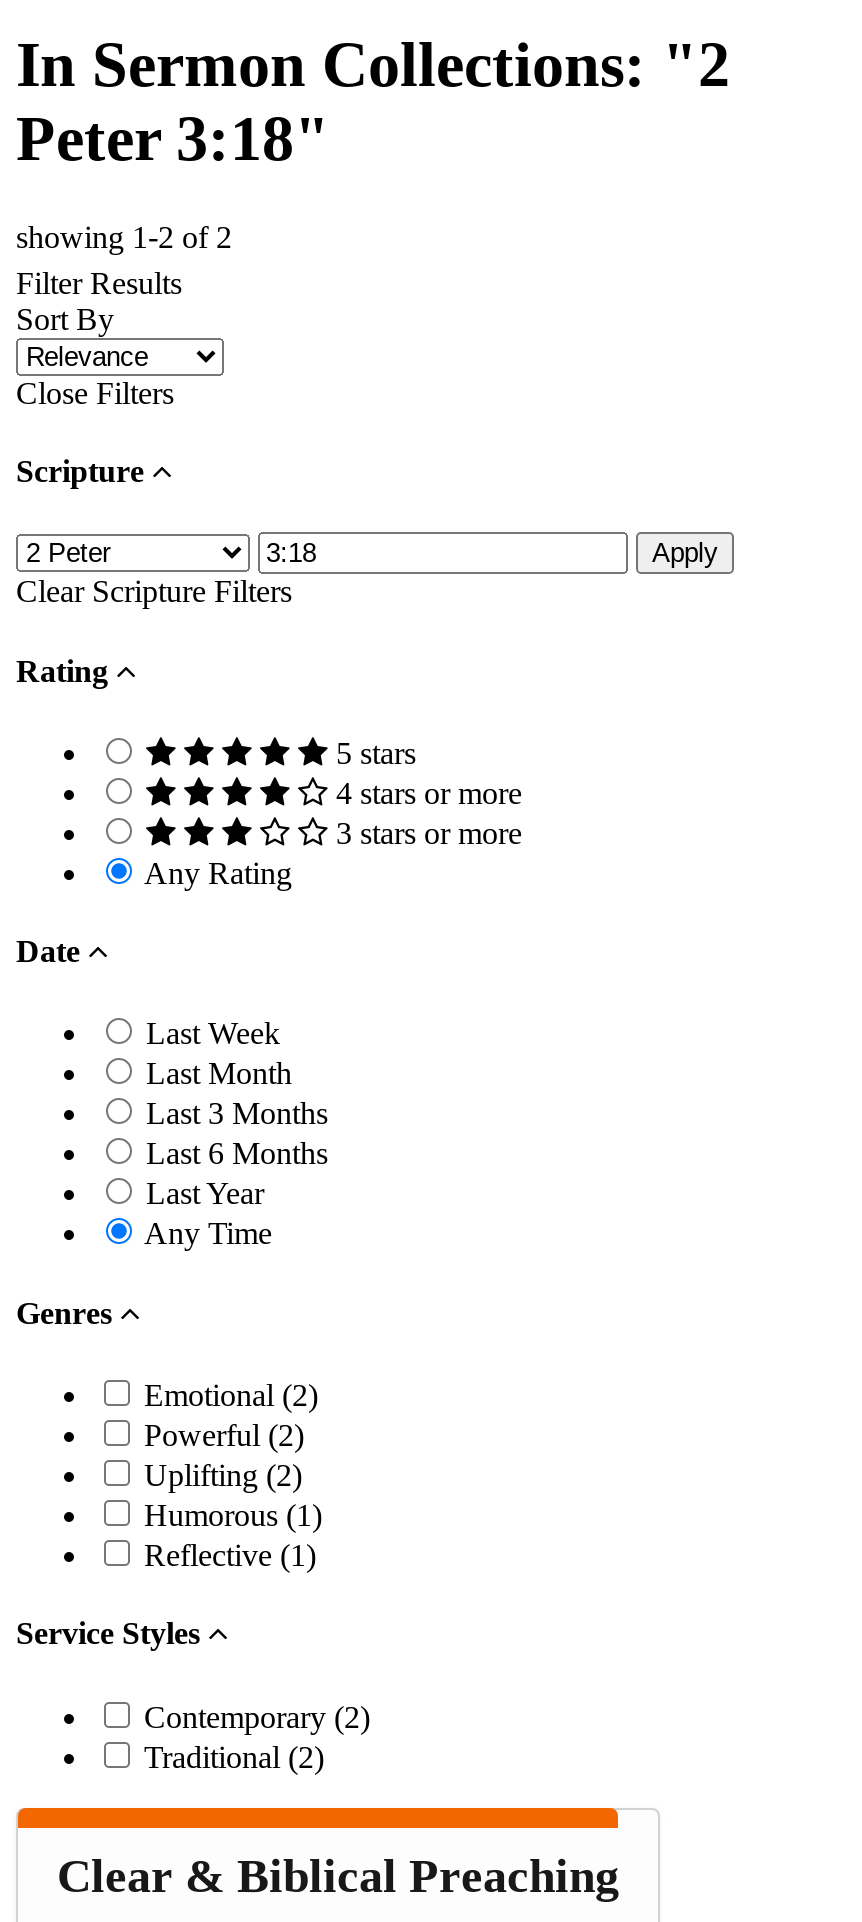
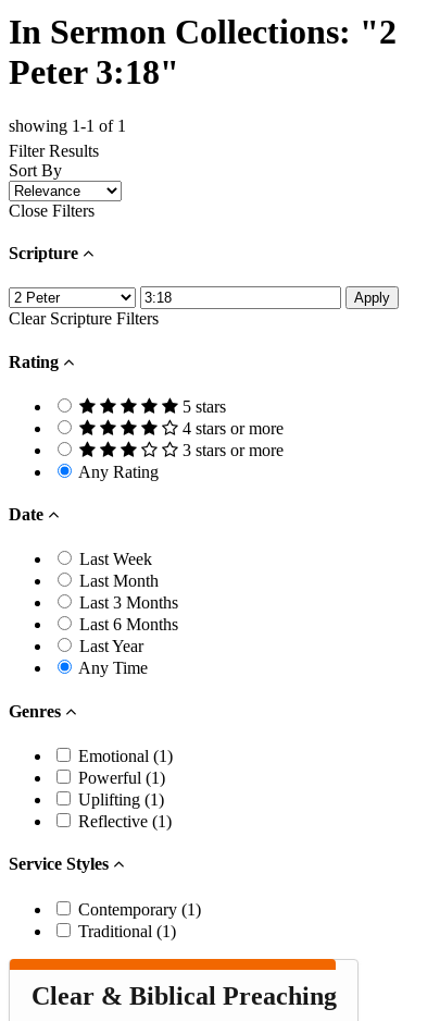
[16,220,232,254] showing 1-2 of 2 -> [9,116,126,135] showing 1-1 of 1
[136,1378,322,1532] Emotional (2) | Powerful (2) | Uplifting (2) | Humorous (1) -> [74,747,173,809] Emotional (1) | Powerful (1) | Uplifting (1)
[136,1699,370,1733] Contemporary (2) -> [74,900,201,918] Contemporary (1)
[136,1739,324,1773] Traditional (2) -> [74,921,176,940] Traditional (1)

